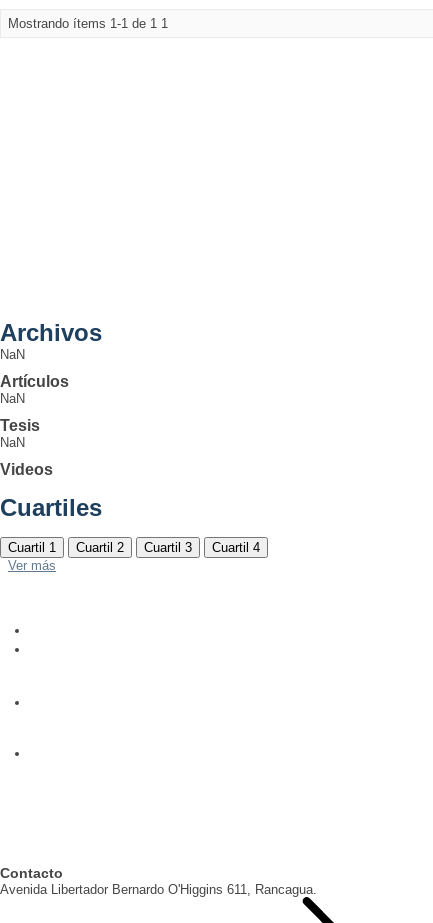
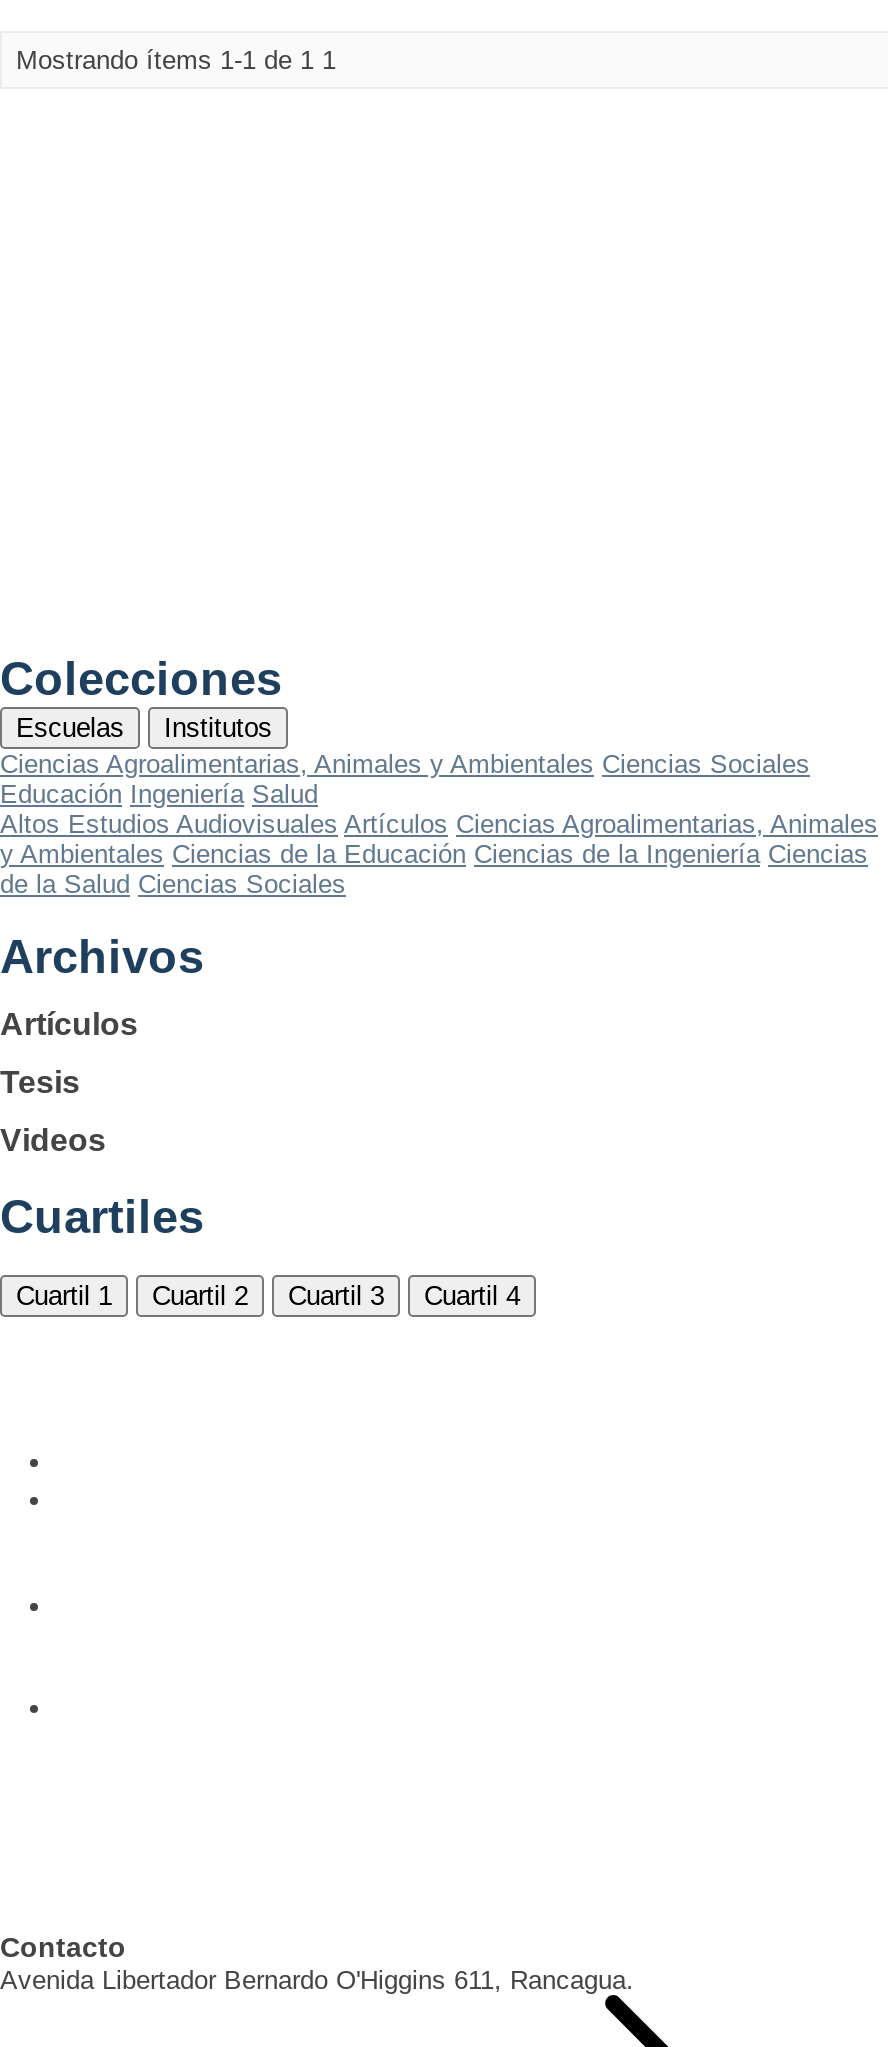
none -> [0,653,878,899] Colecciones | Escuelas | Institutos | Ciencias Agroalimentarias, Animales y Ambientales Ciencias Sociales | Educación Ingeniería Salud | Altos Estudios Audiovisuales Artículos Ciencias Agroalimentarias, Animales | y Ambientales Ciencias de la Educación Ciencias de la Ingeniería Ciencias | de la Salud Ciencias Sociales
moved [0,320,102,346] -> [0,931,204,983]: Archivos
[0,347,25,362] NaN -> none
moved [0,373,69,390] -> [0,1007,138,1041]: Artículos
[0,391,25,406] NaN -> none
[0,435,25,450] NaN -> none
[8,558,56,573] Ver más -> none

